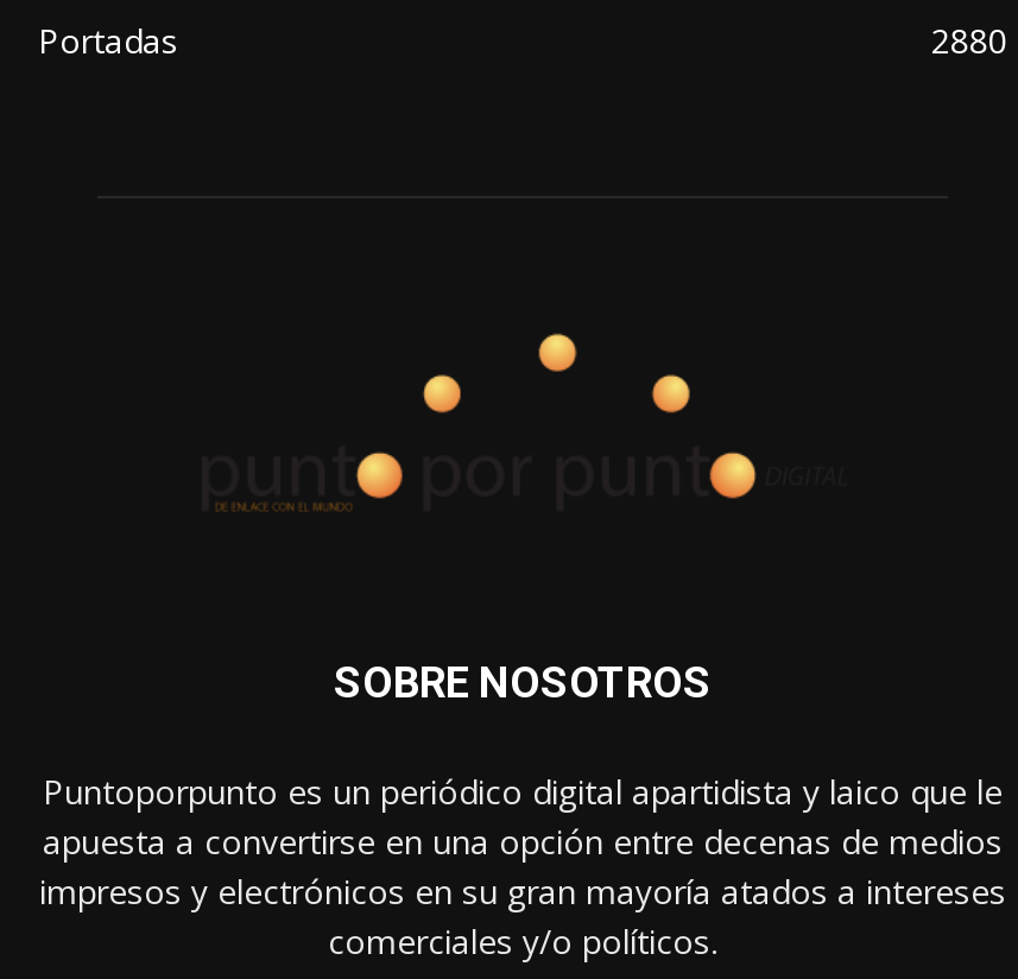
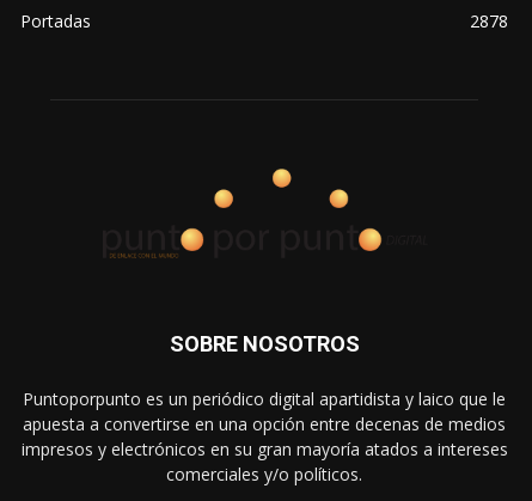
[931,17,1007,62] 2880 -> [470,9,508,32] 2878

